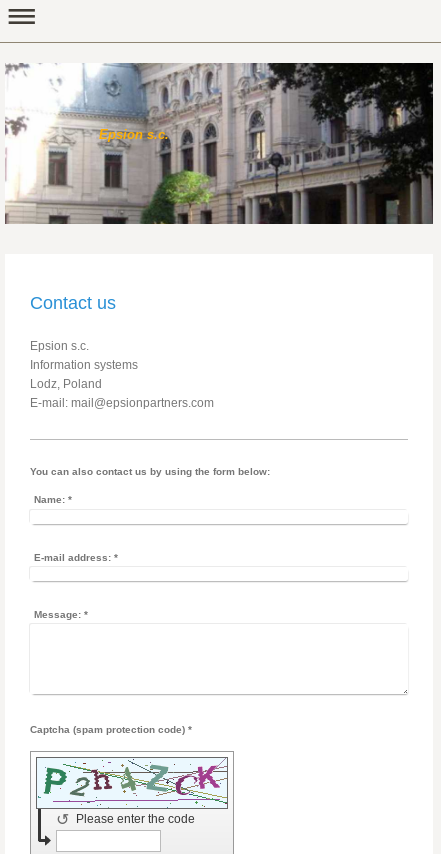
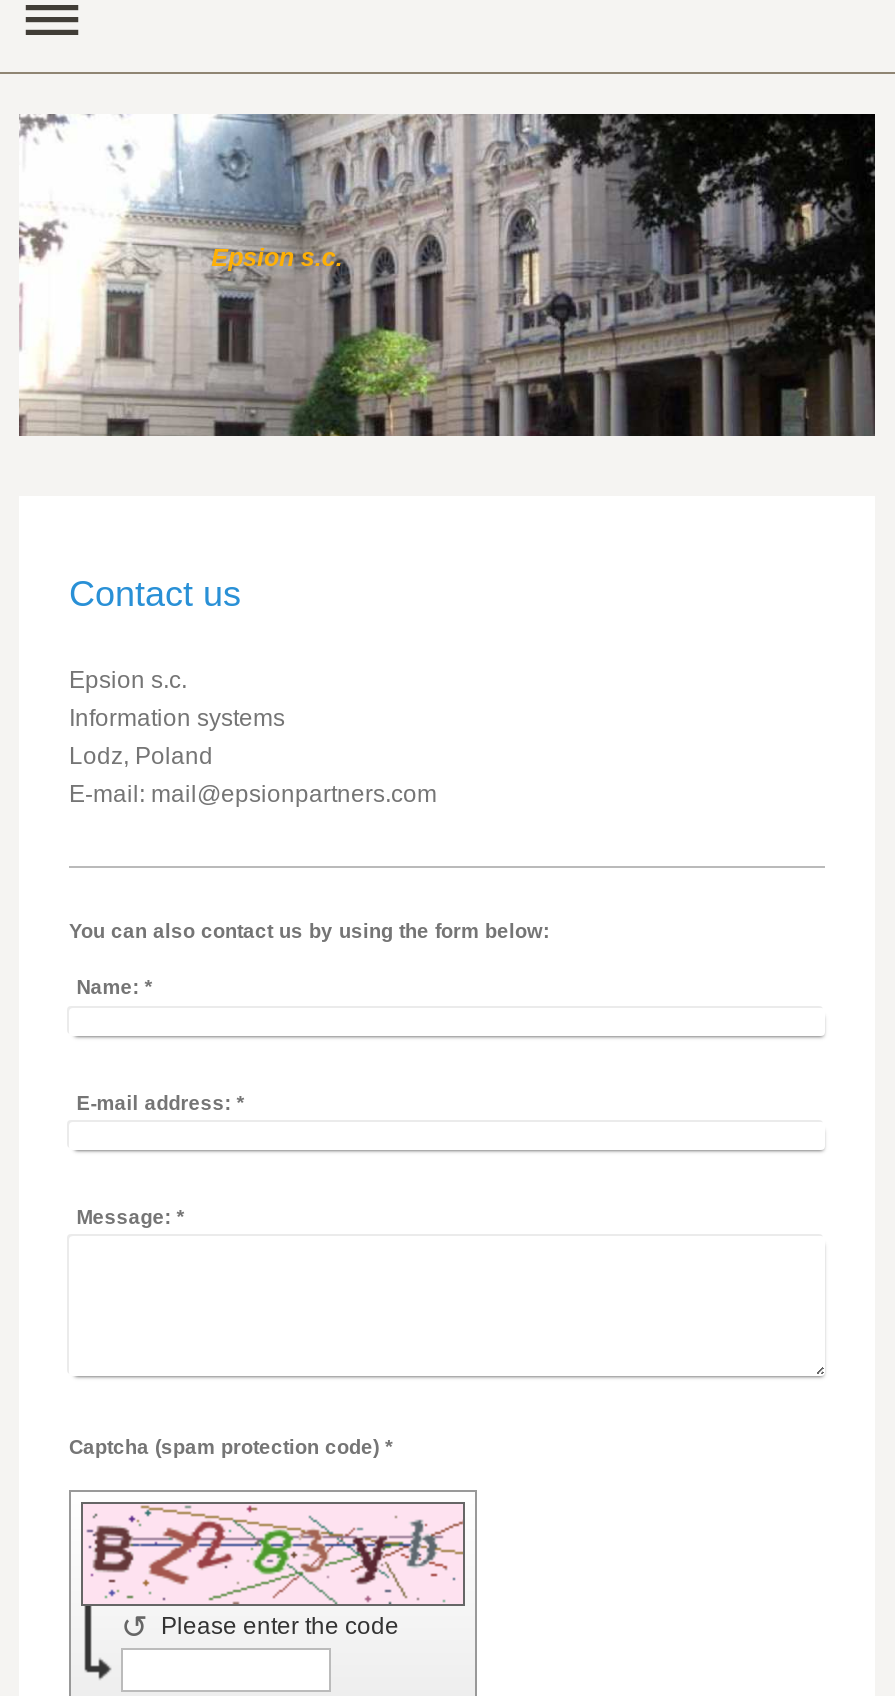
[38,758,228,807] [image] -> [85,1506,463,1604] [image]

